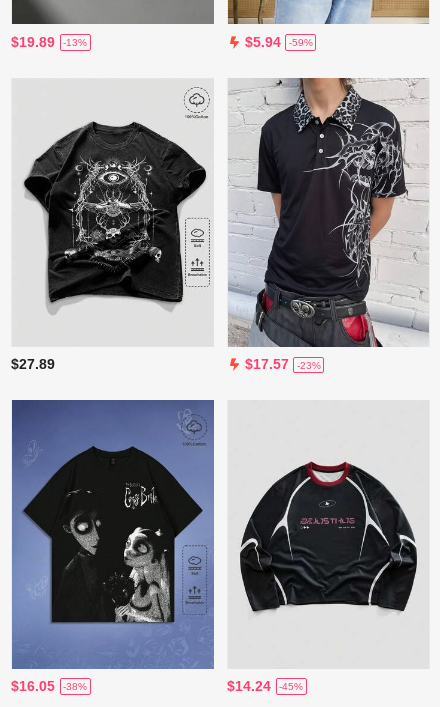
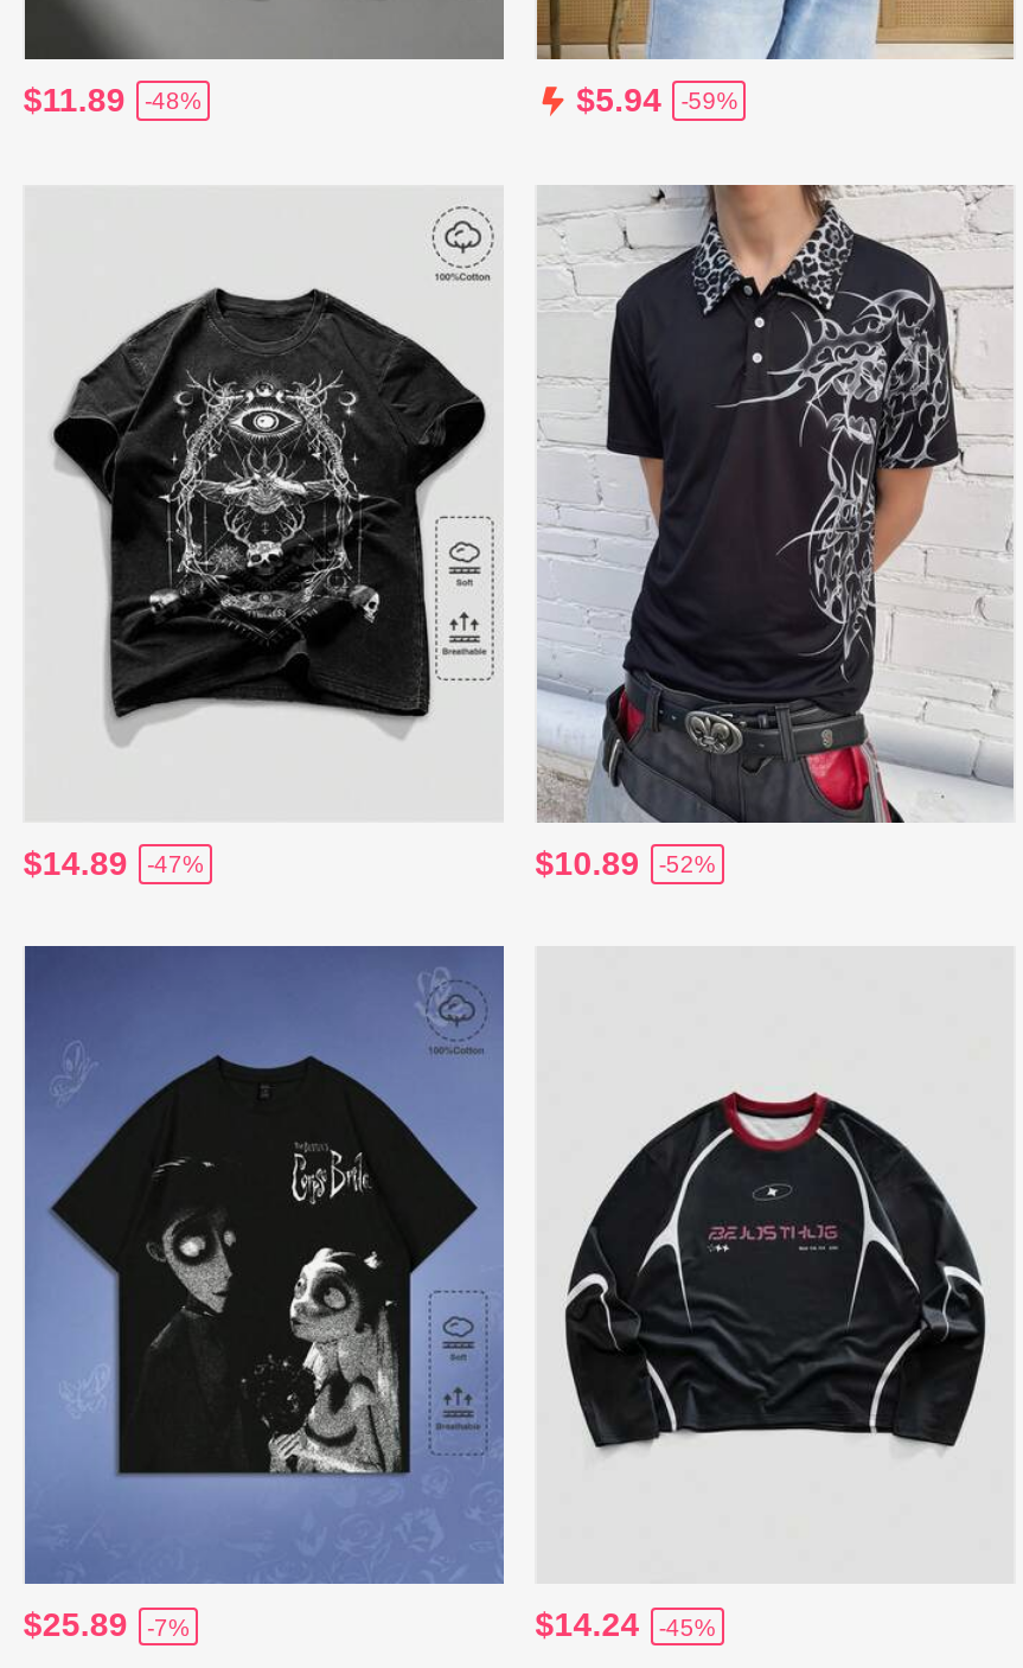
[11,34,55,50] $19.89 -> [23,80,125,118] $11.89
[63,37,87,48] -13% -> [145,87,202,113] -48%
[11,356,321,372] $27.89 | $17.57 | -23% -> [23,844,716,882] $14.89 | -47% | $10.89 | -52%
[11,678,87,694] $16.05 | -38% -> [23,1606,190,1644] $25.89 | -7%

